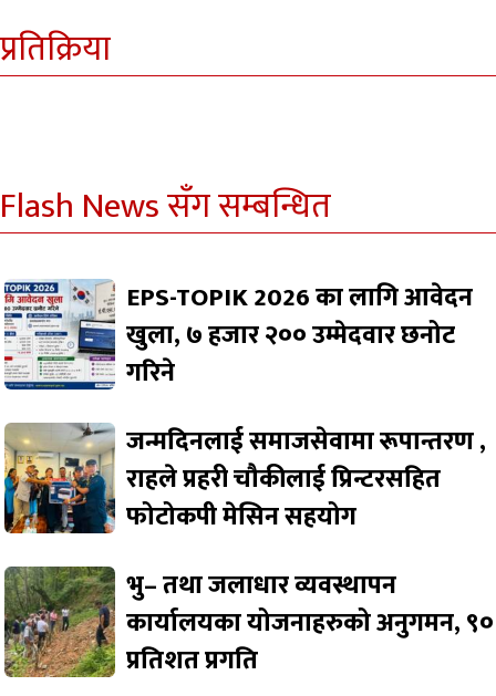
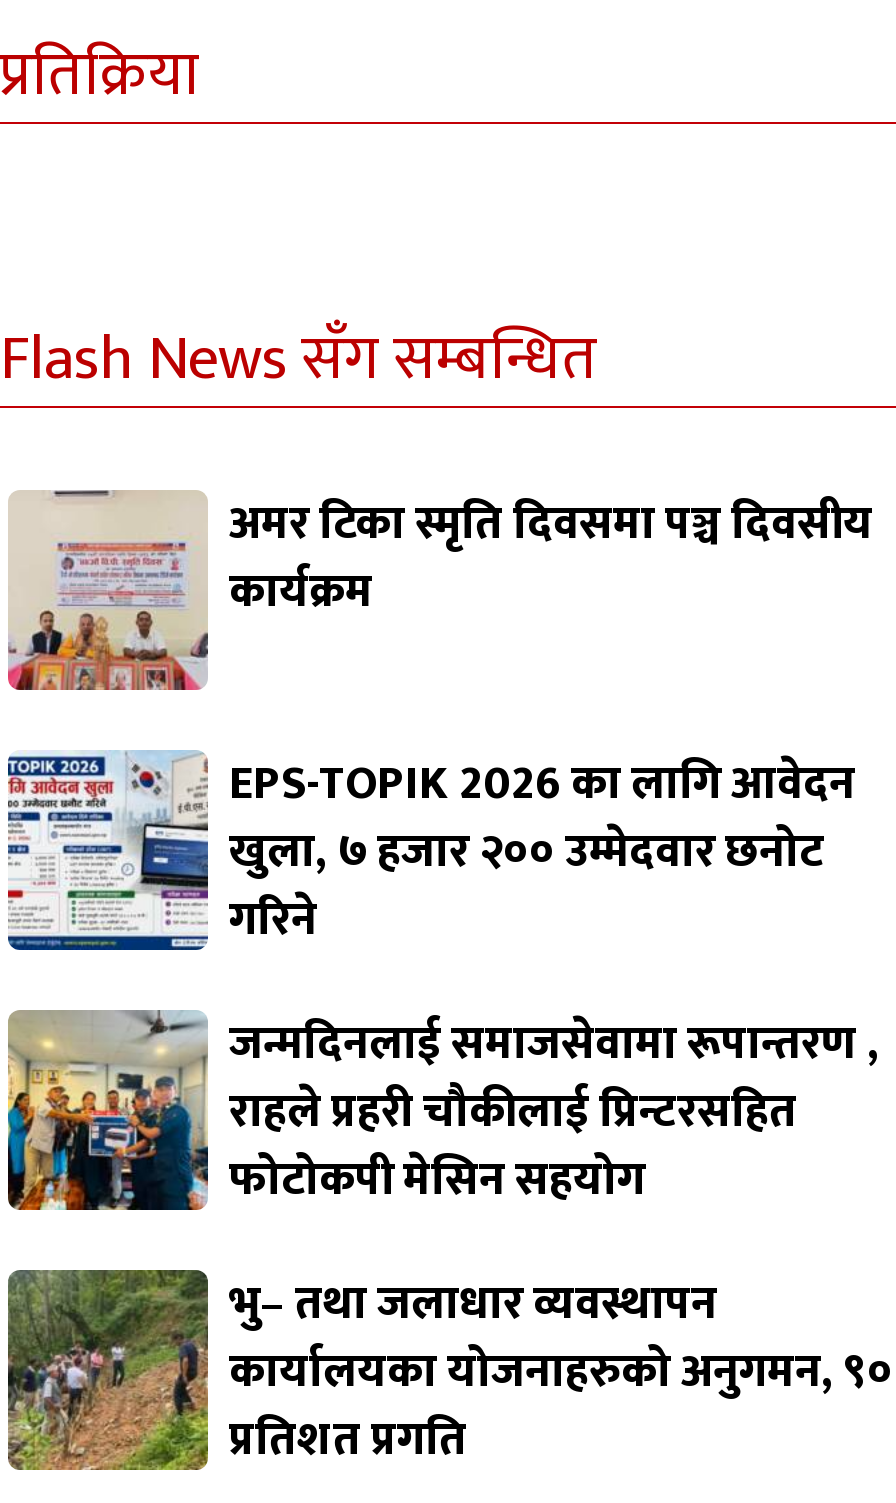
none -> [6,486,873,692] [image] | अमर टिका स्मृति दिवसमा पञ्च दिवसीय | कार्यक्रम

